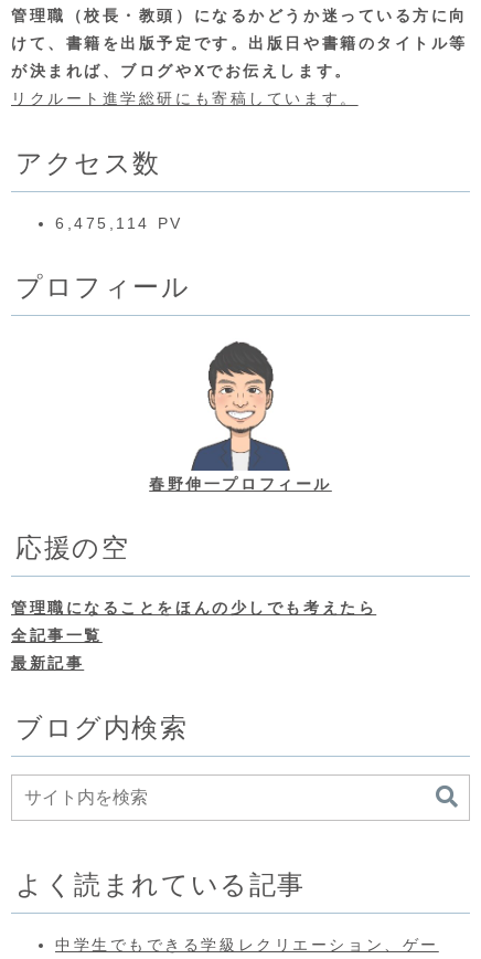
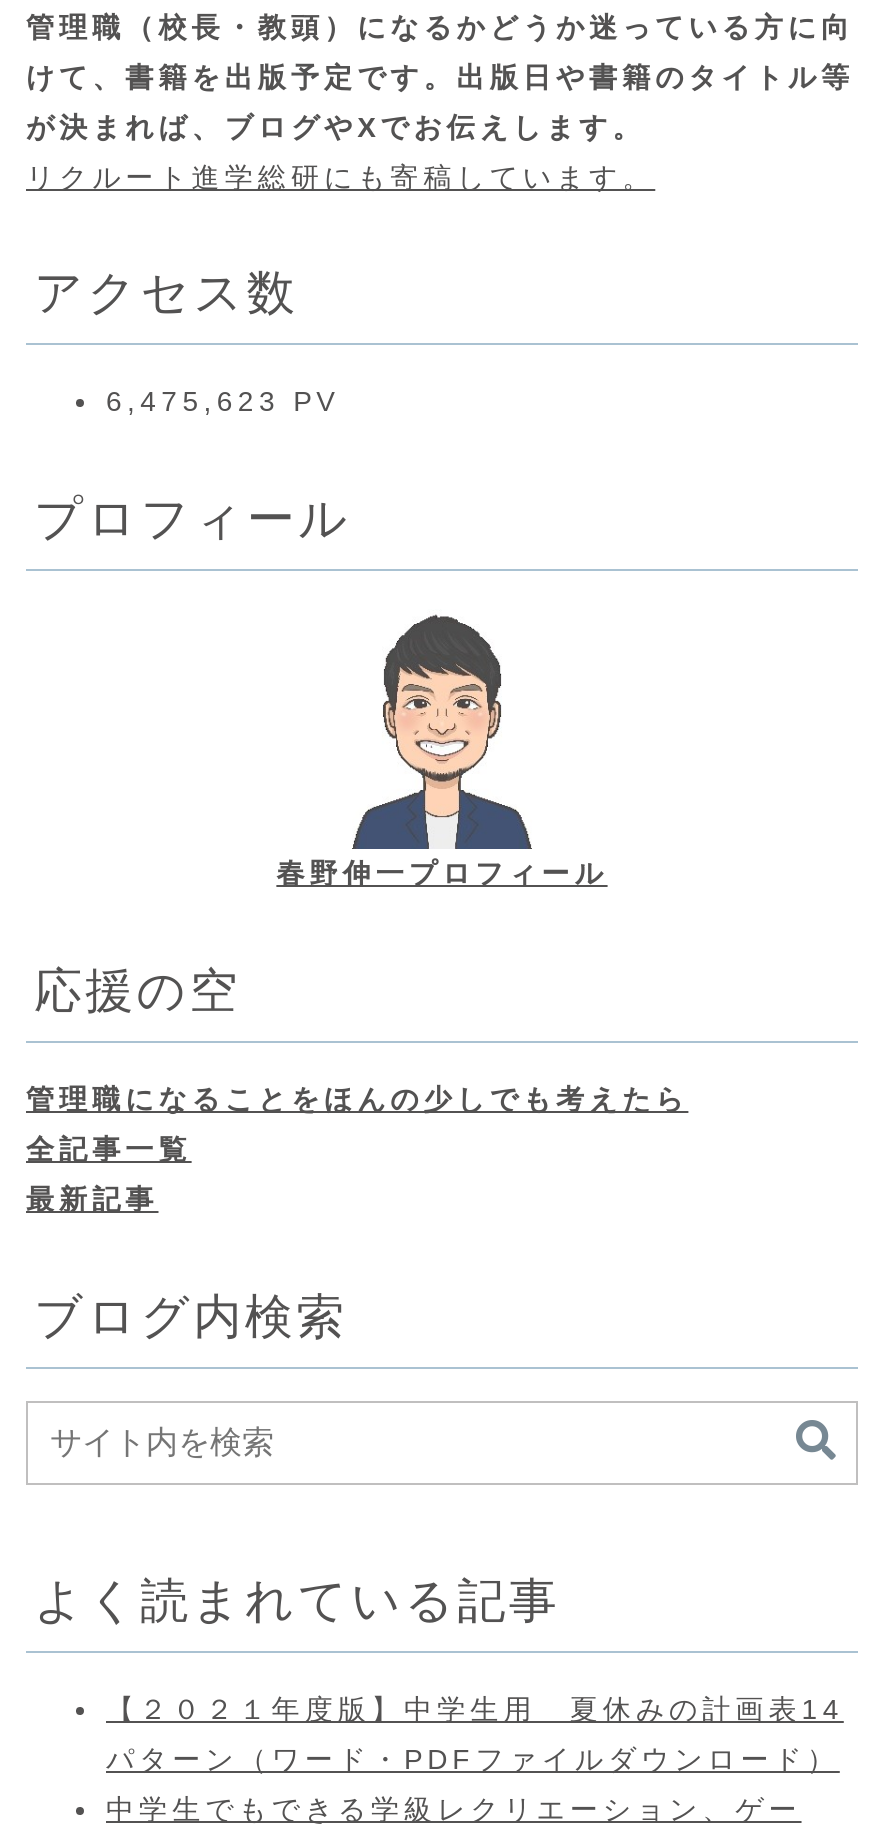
[55,214,183,232] 6,475,114 PV -> [106,385,339,417] 6,475,623 PV
none -> [106,1692,844,1774] 【２０２１年度版】中学生用 夏休みの計画表14 | パターン（ワード・PDFファイルダウンロード）

